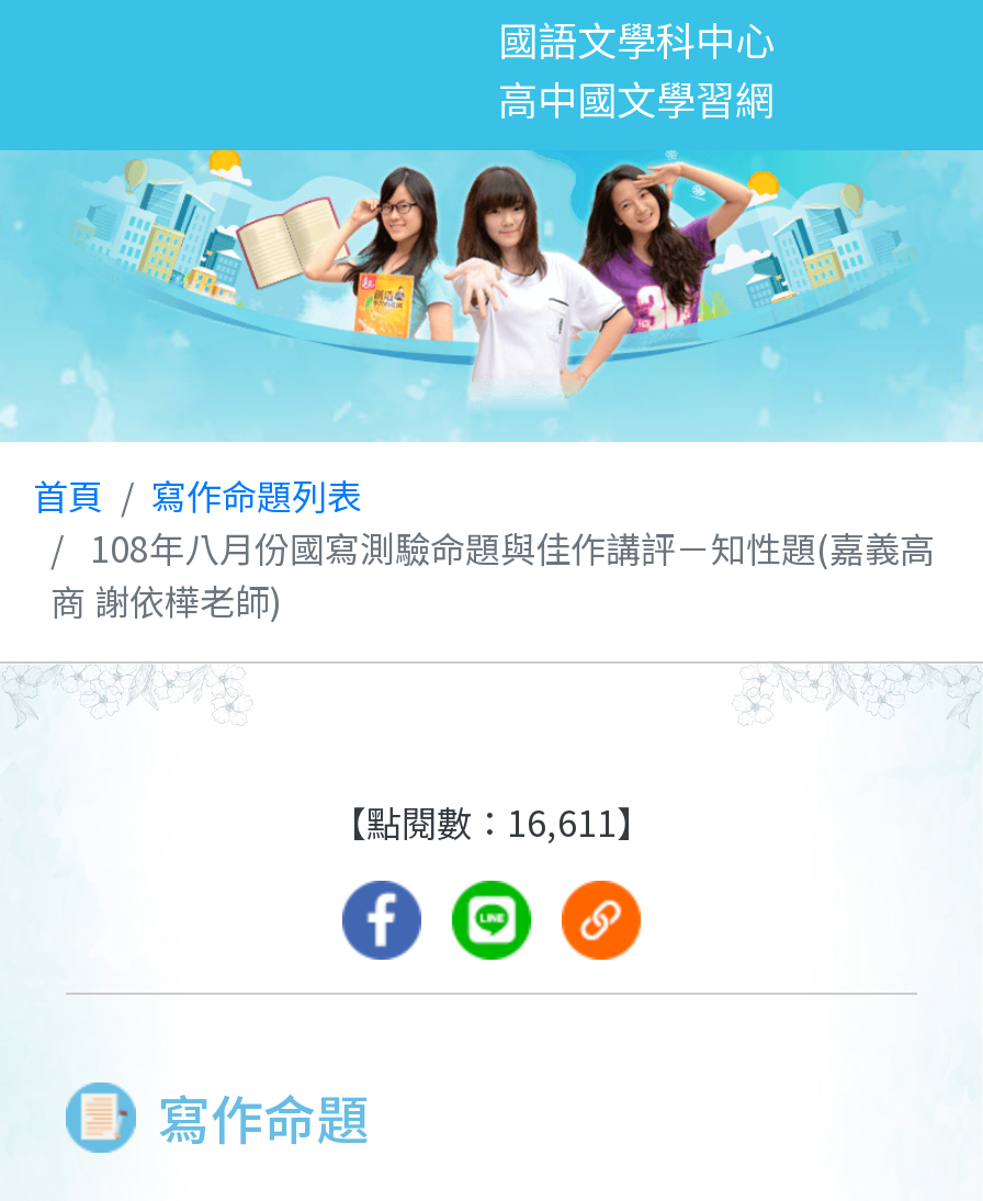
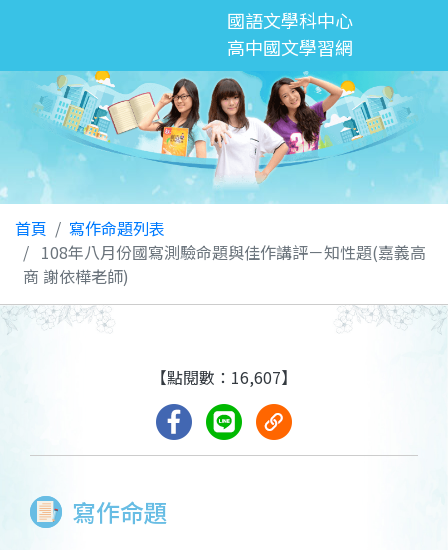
[331,796,652,848] 【點閱數：16,611】 -> [151,365,297,389] 【點閱數：16,607】

